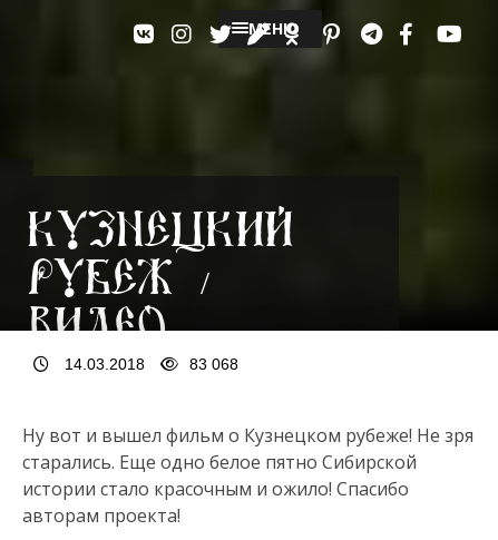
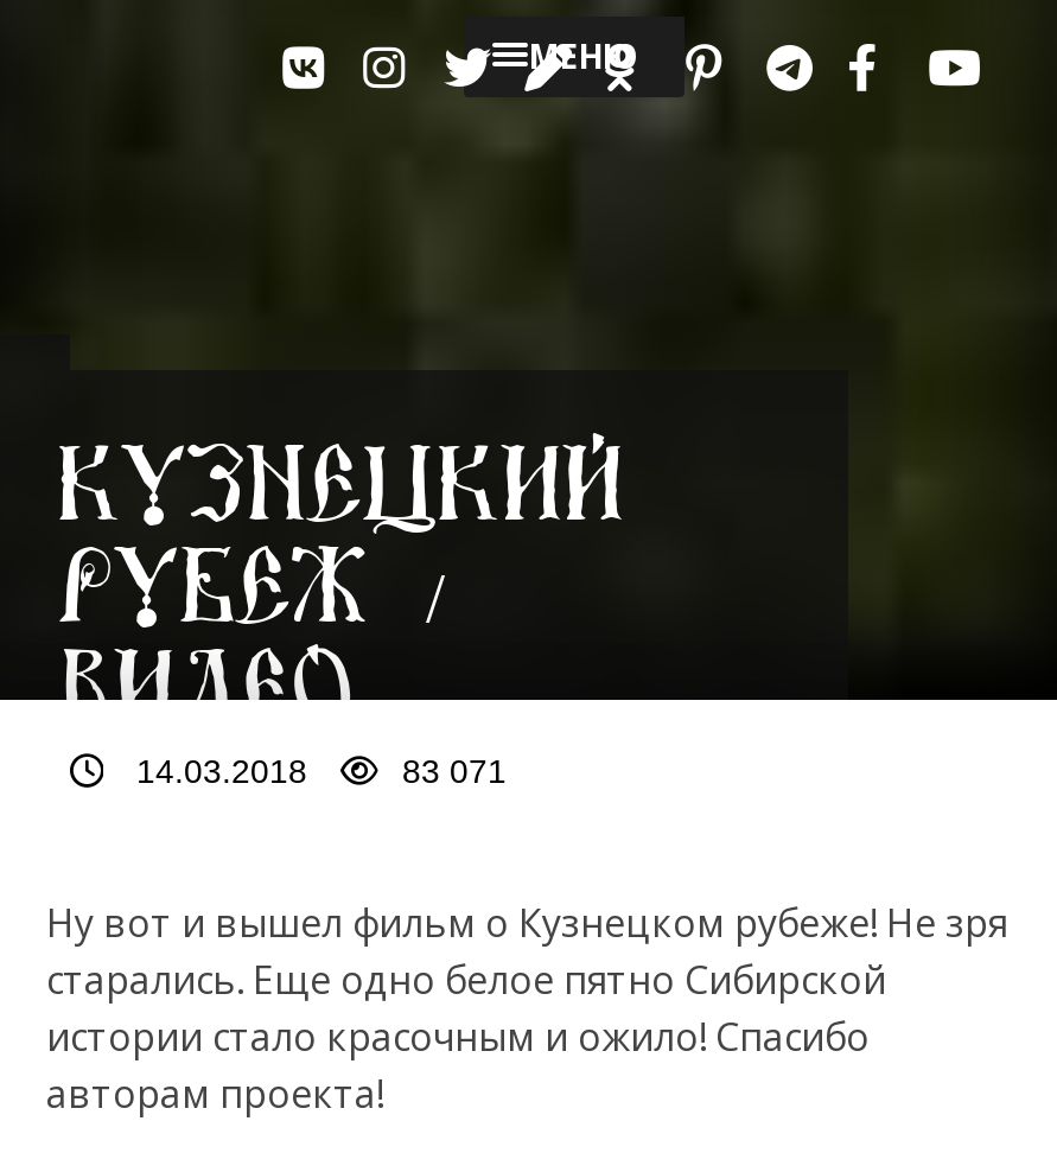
[189,355,238,373] 83 068 -> [402,752,507,790] 83 071

